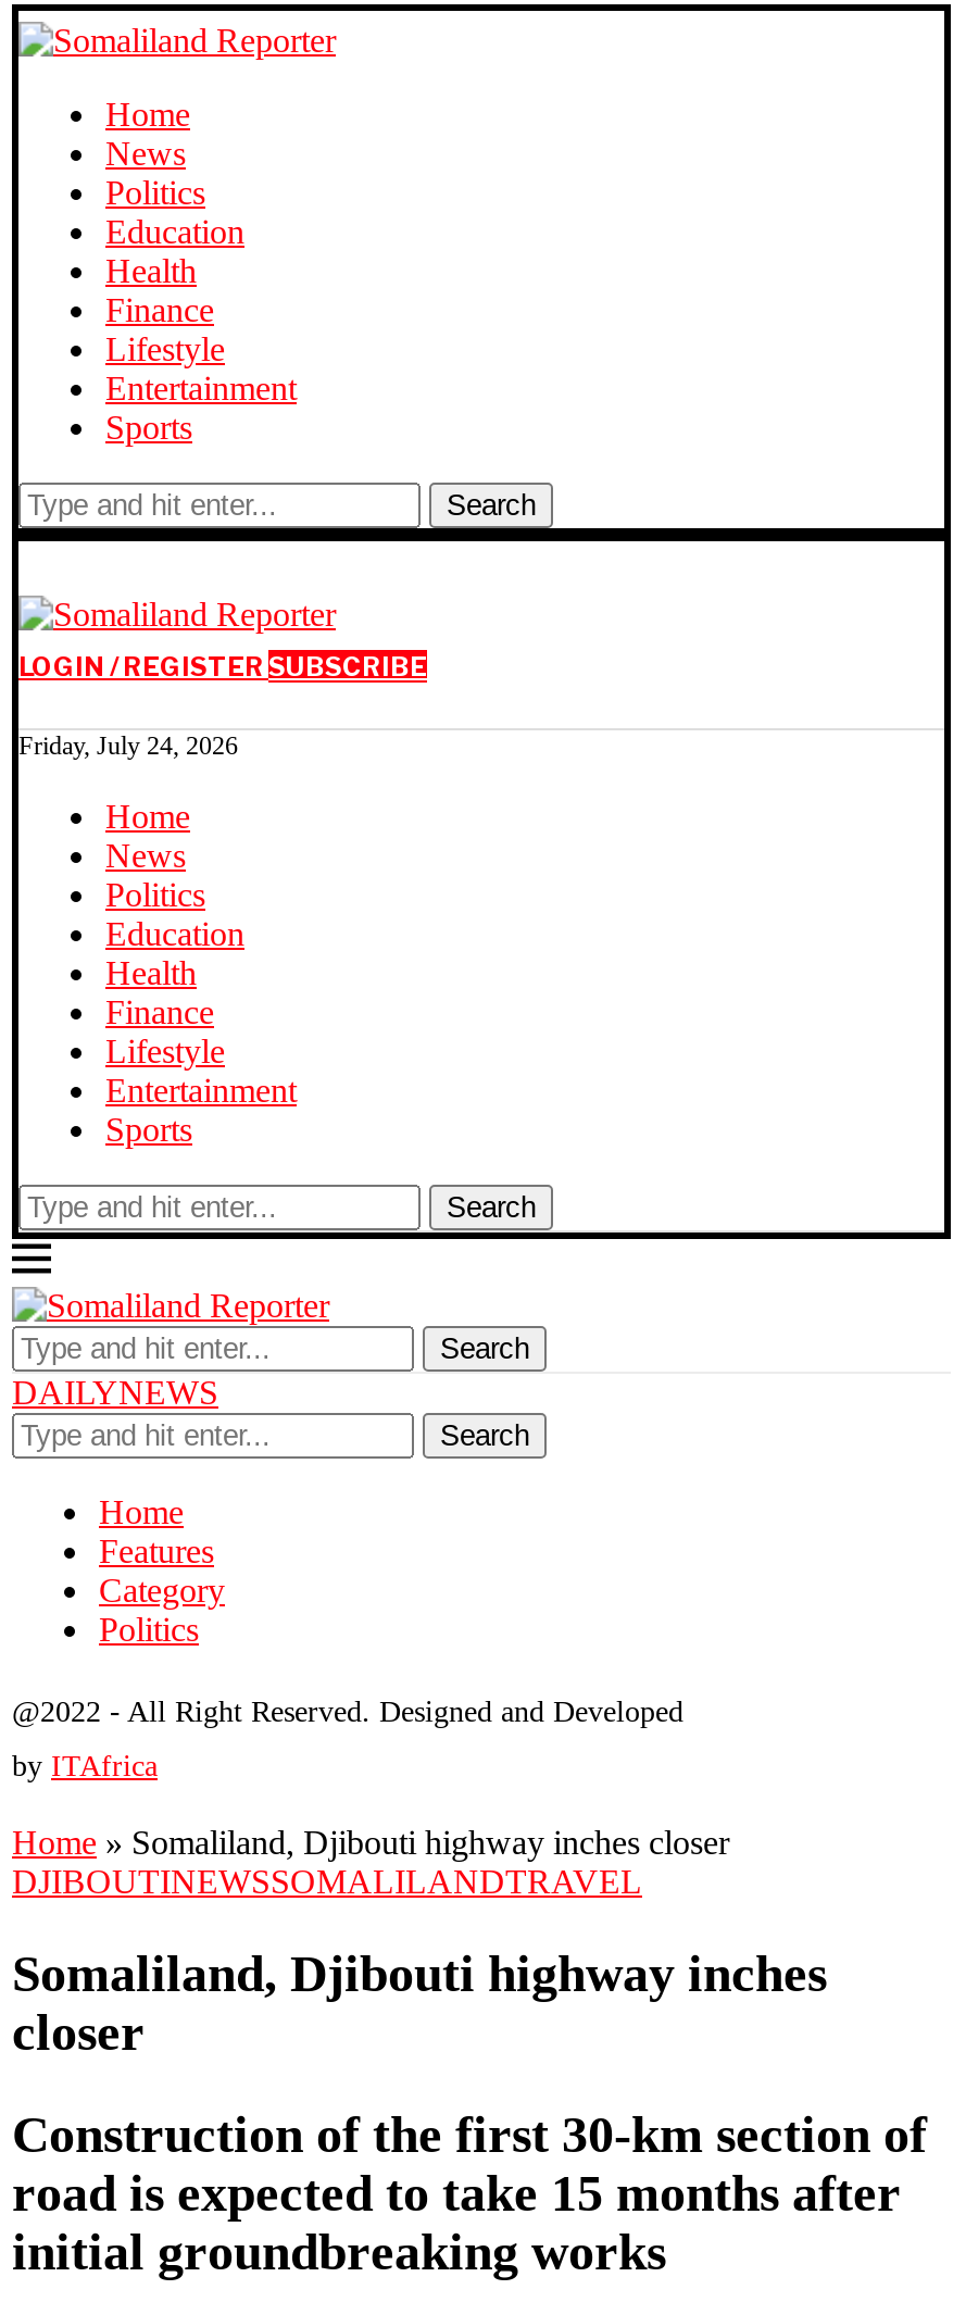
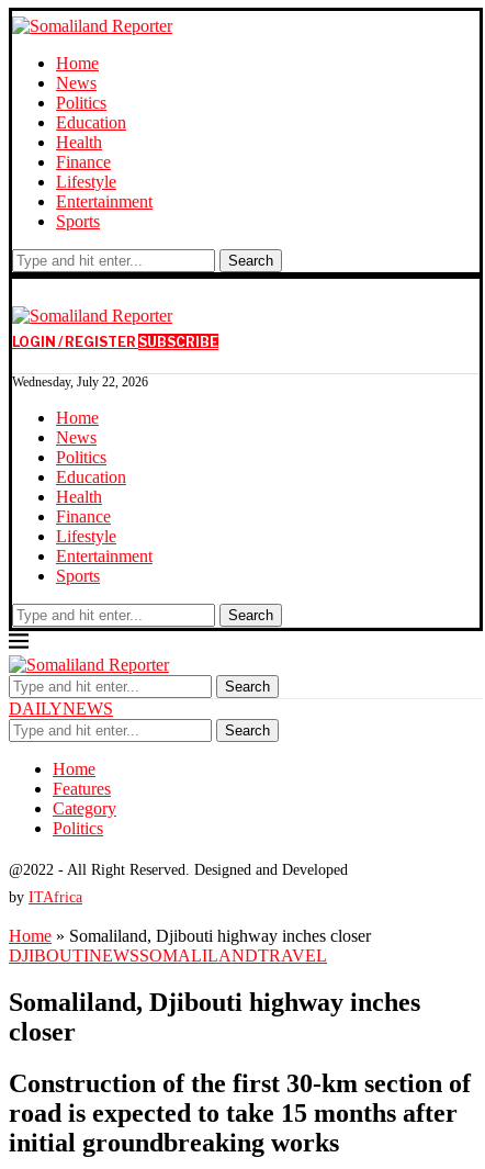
[18,730,238,761] Friday, July 24, 2026 -> [12,374,148,390] Wednesday, July 22, 2026

